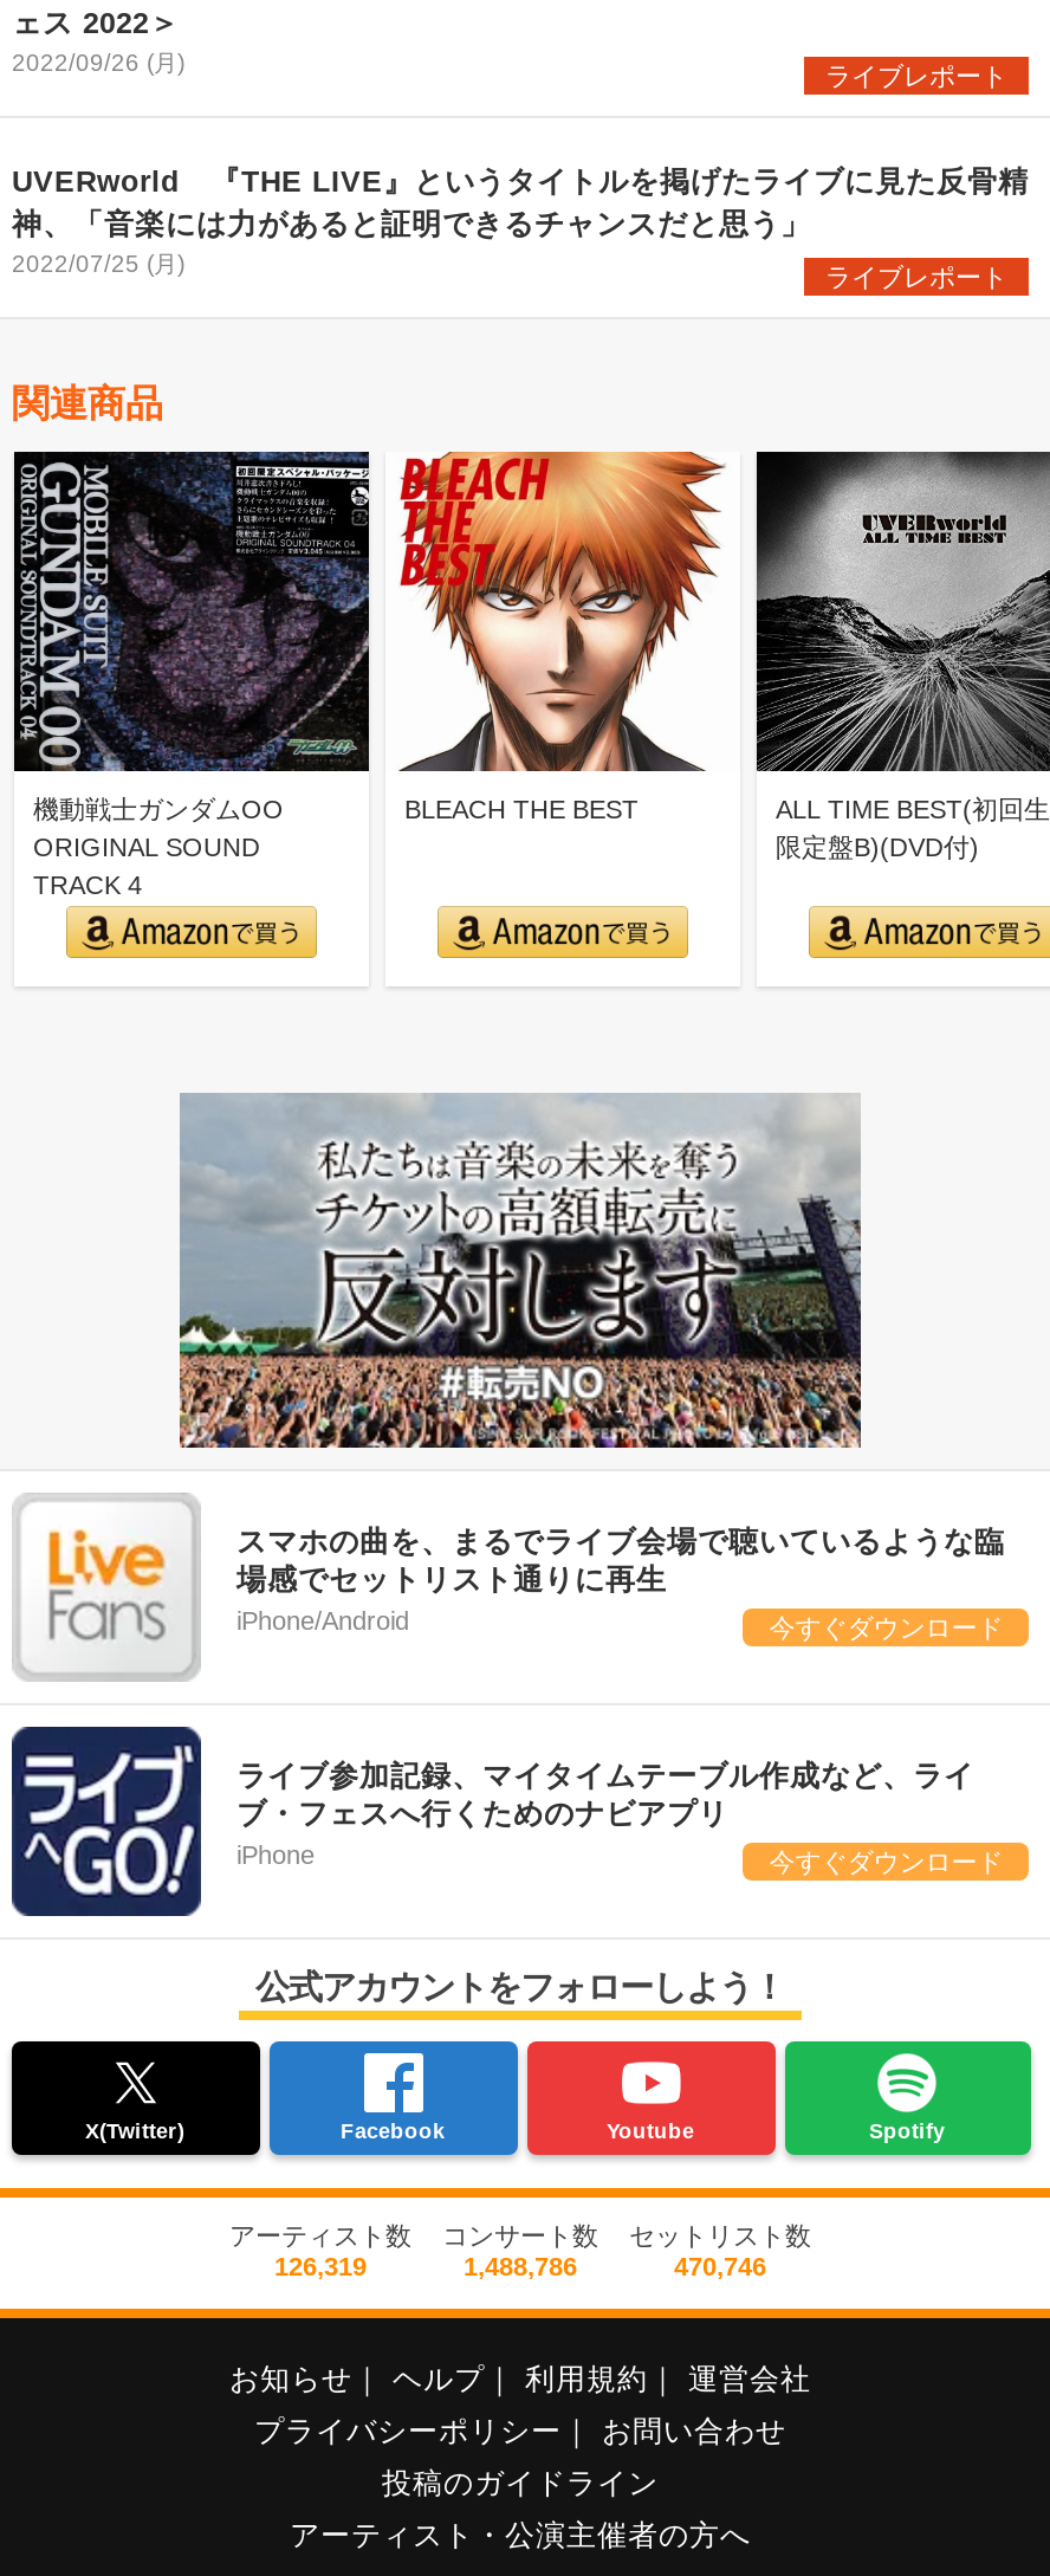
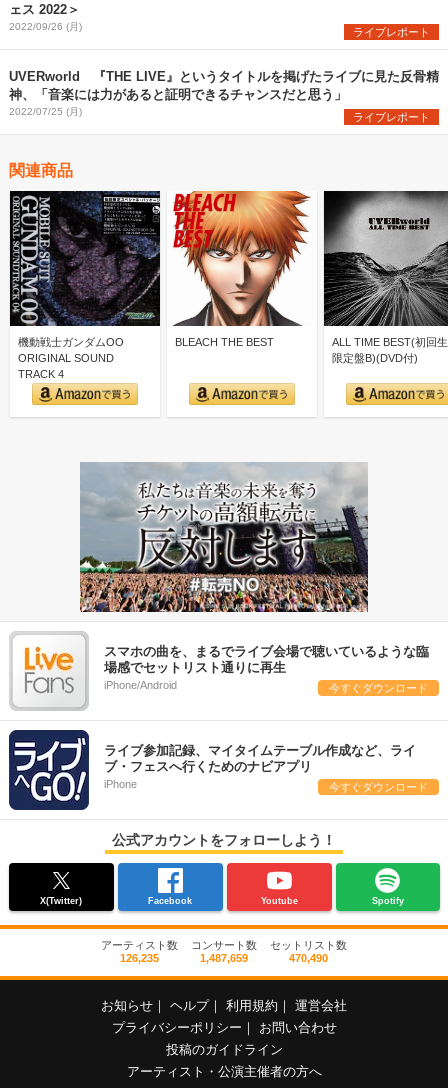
[274,2251,367,2279] 126,319 -> [120,951,159,963] 126,235
[464,2251,577,2279] 1,488,786 -> [200,951,248,963] 1,487,659
[674,2251,766,2279] 470,746 -> [289,951,328,963] 470,490

